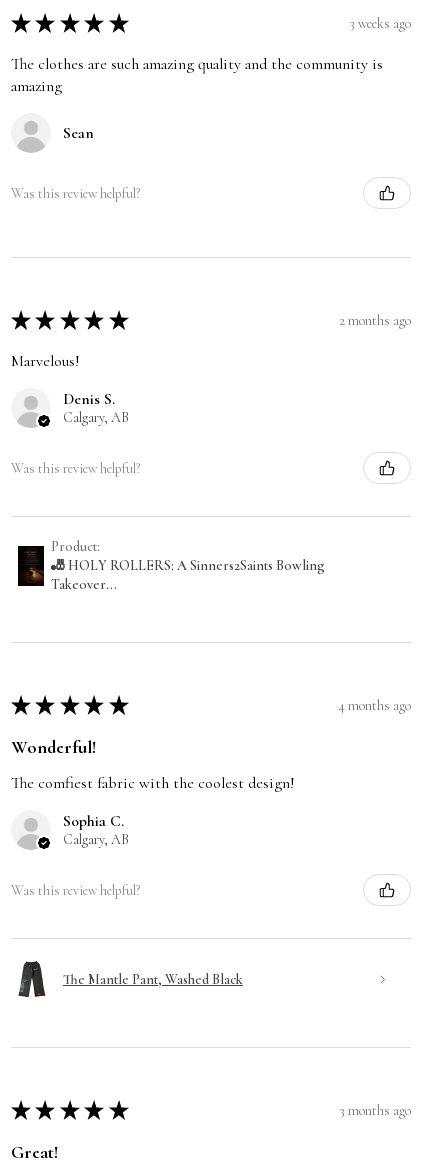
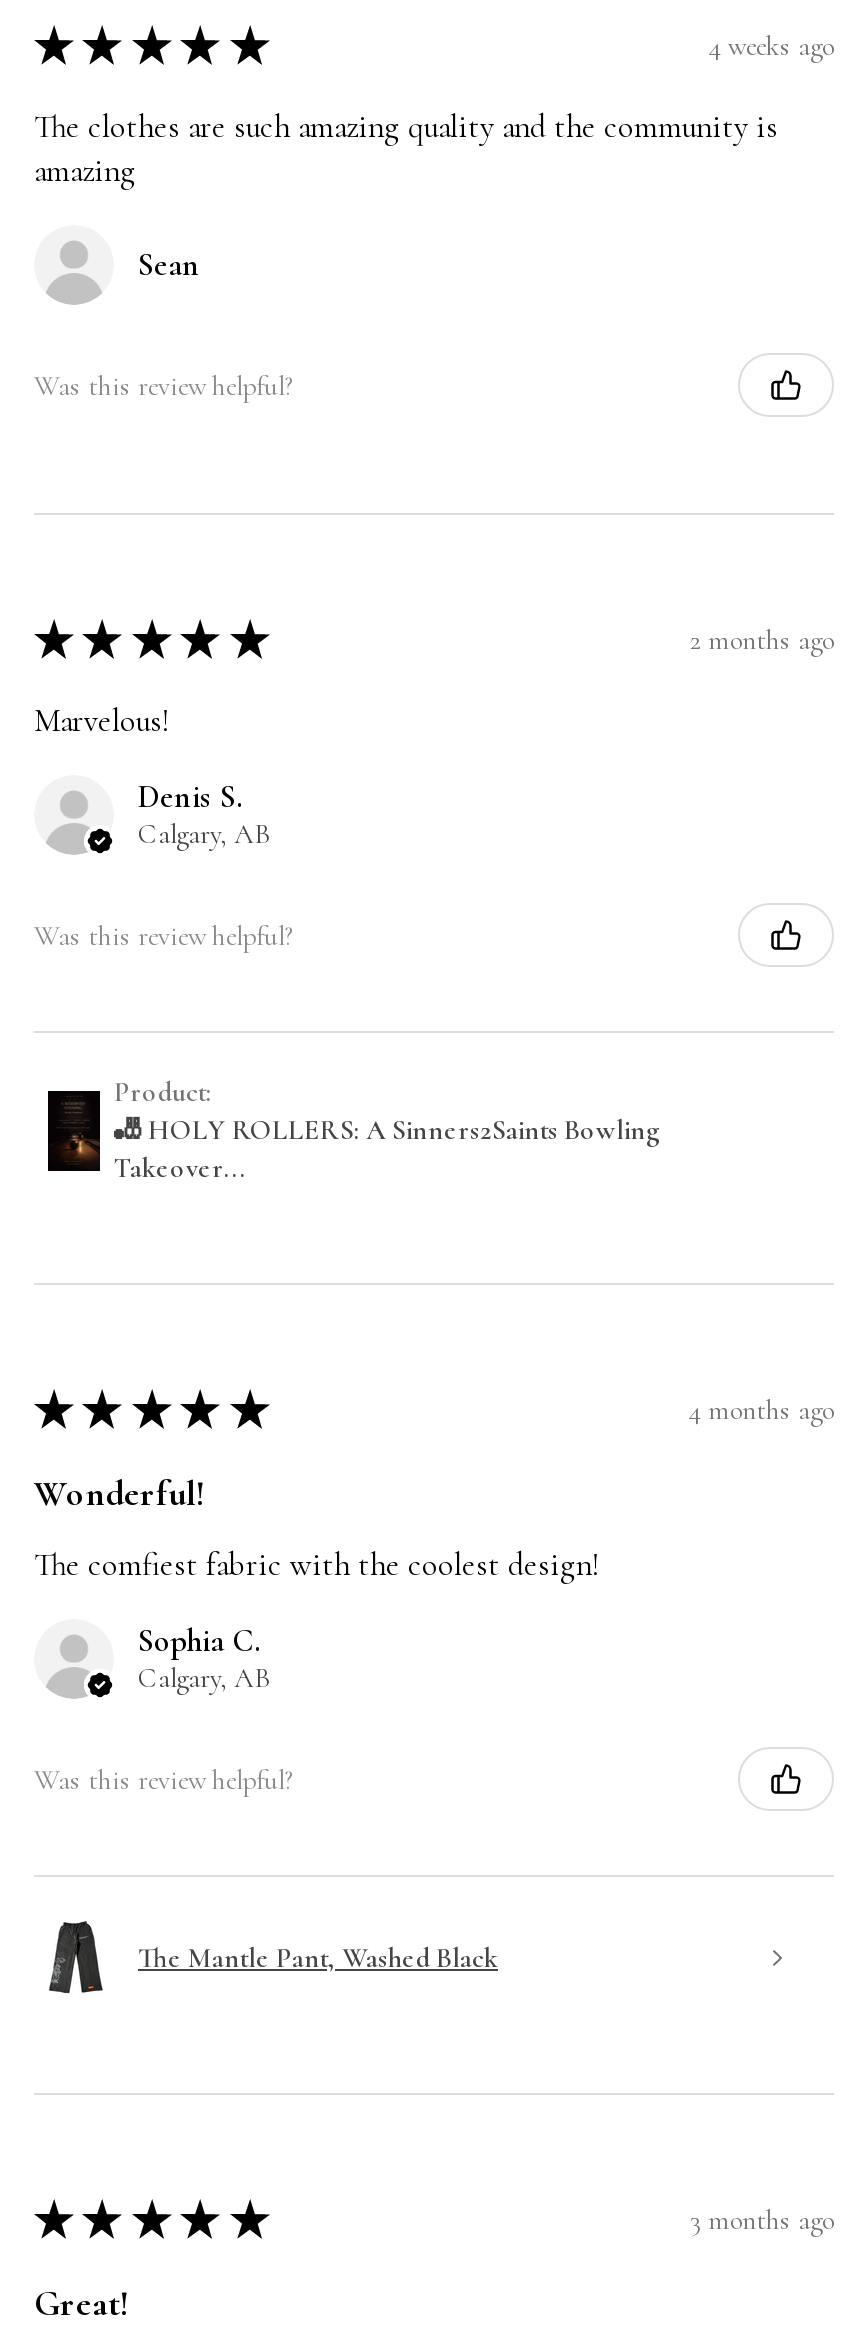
[349,15,411,32] 3 weeks ago -> [708,28,834,62] 4 weeks ago

